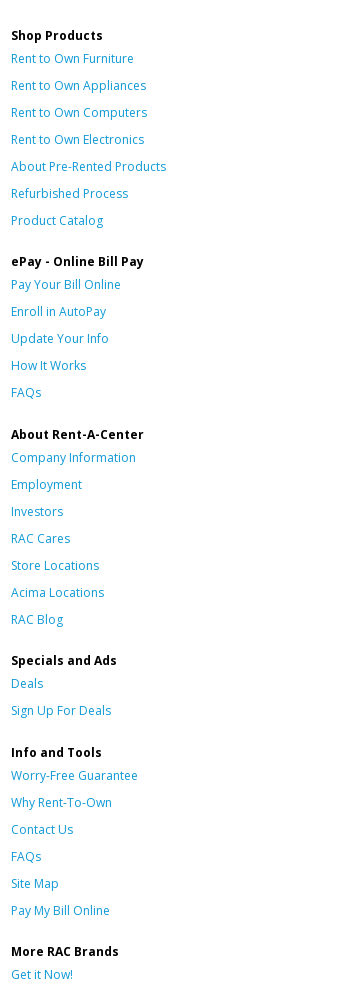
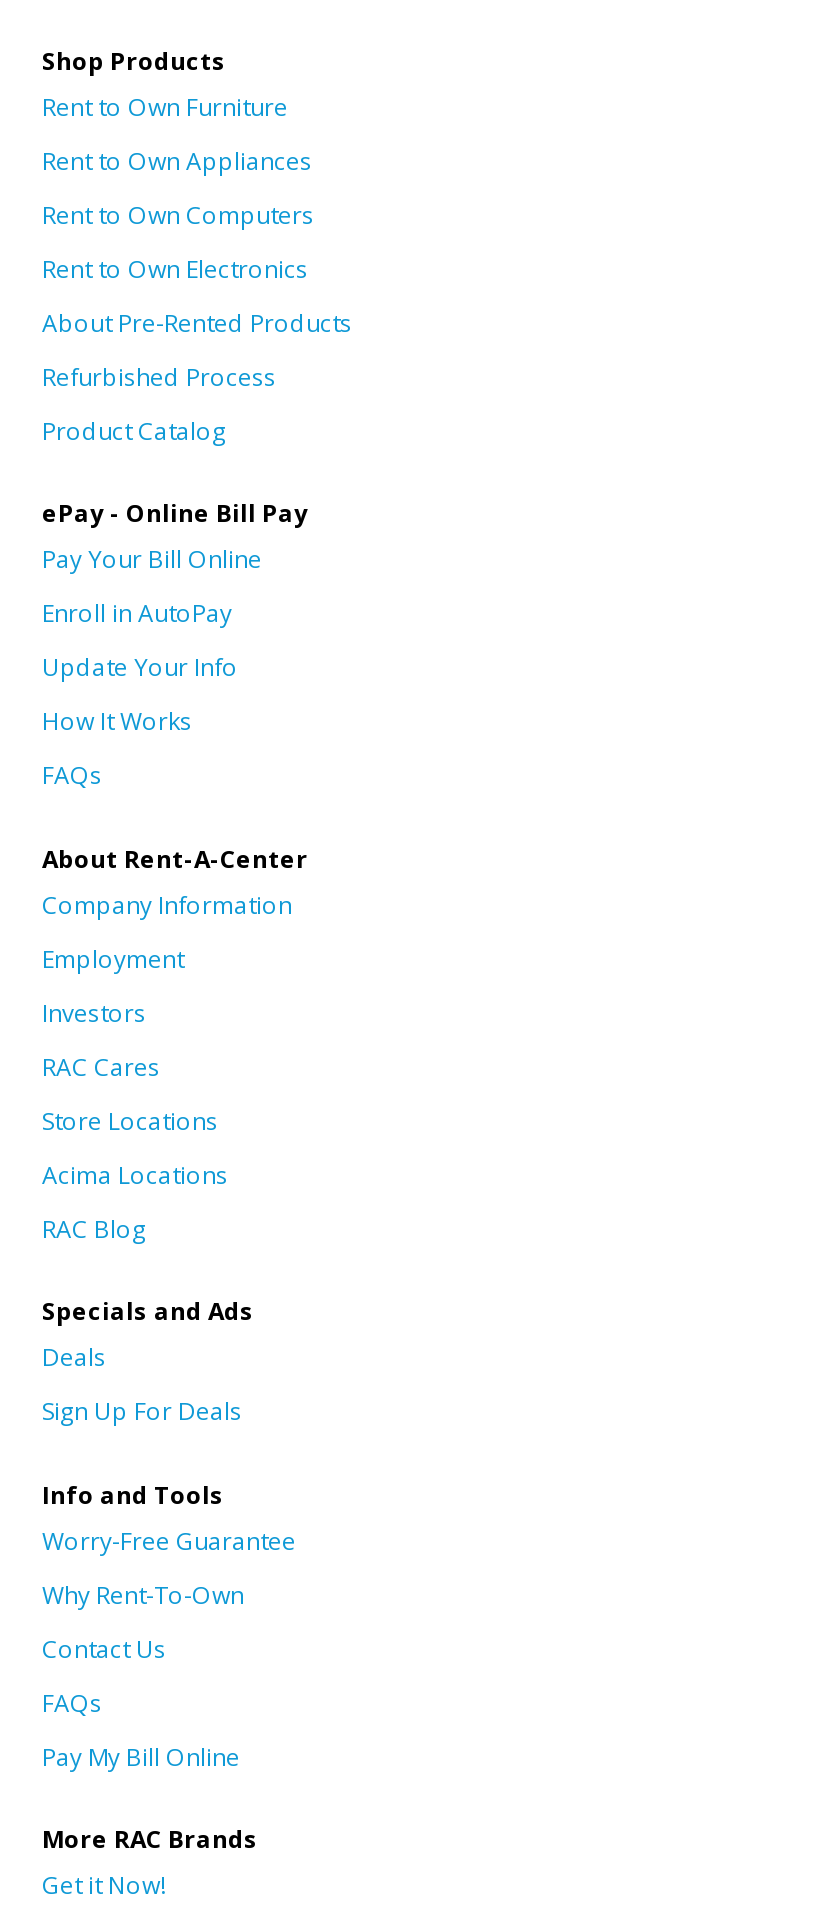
[11,875,59,892] Site Map -> none

